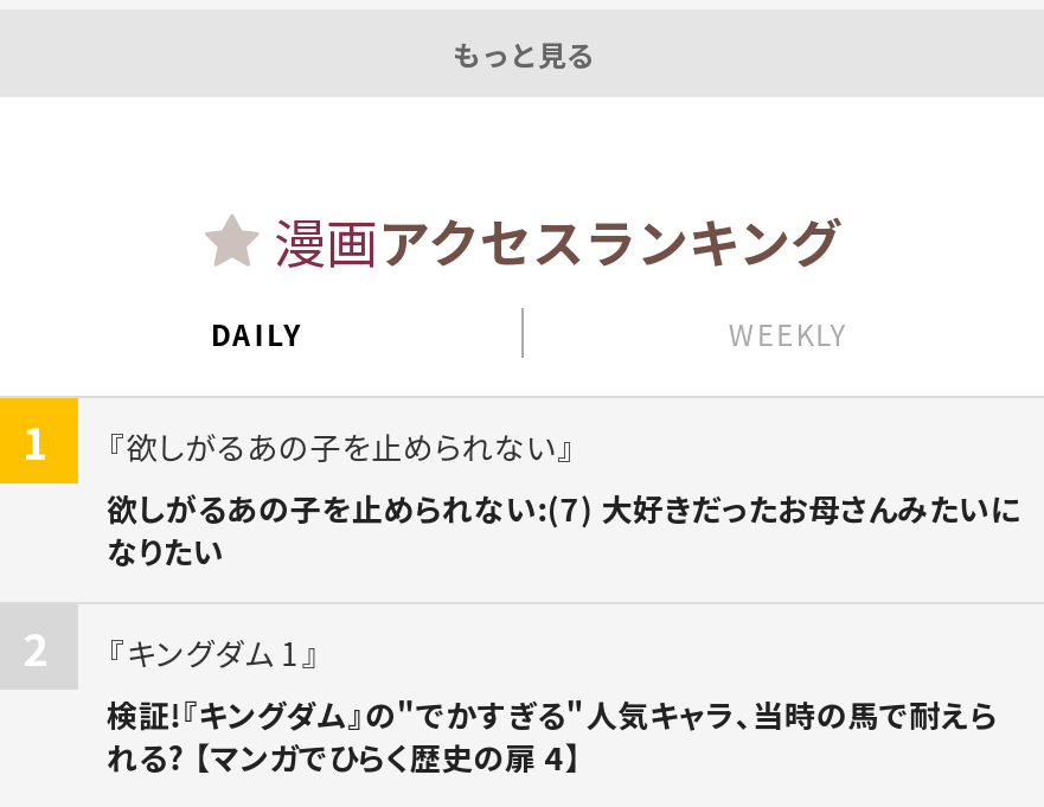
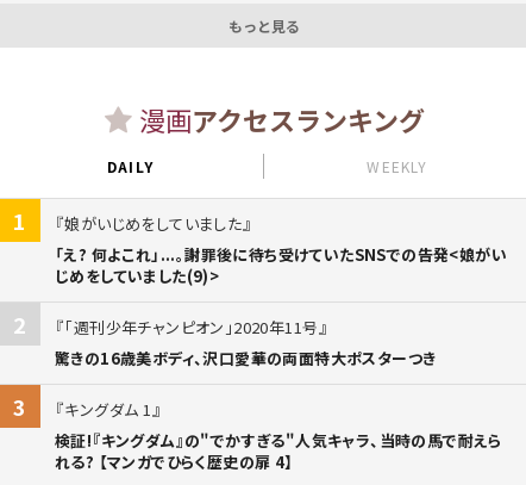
[107,424,1022,574] 欲しがるあの子を止められない | 欲しがるあの子を止められない:(7) 大好きだったお母さんみたいに | なりたい -> [55,212,507,287] 娘がいじめをしていました | 「え? 何よこれ」...。謝罪後に待ち受けていたSNSでの告発<娘がい | じめをしていました(9)>
none -> [12,316,436,422] 「週刊少年チャンピオン」2020年11号 | 驚きの16歳美ボディ、沢口愛華の両面特大ポスターつき | 3

